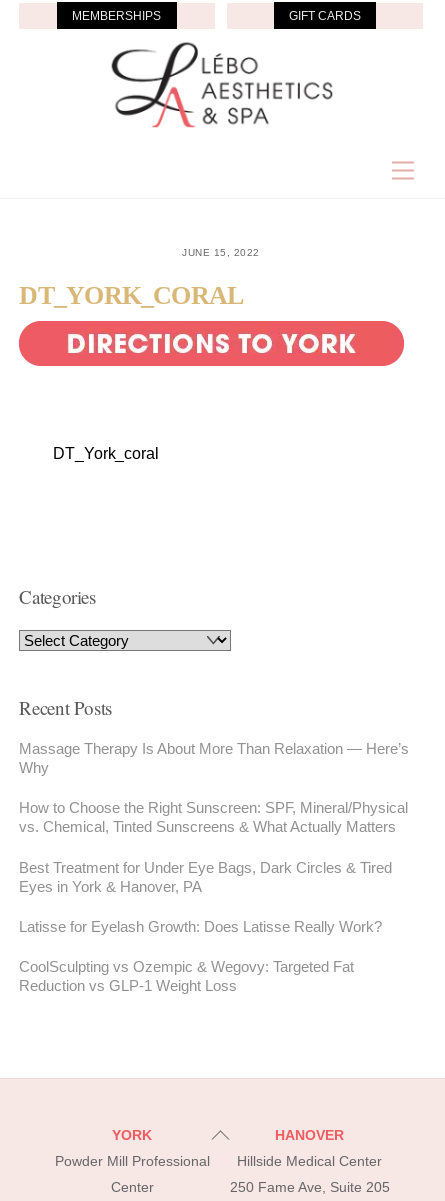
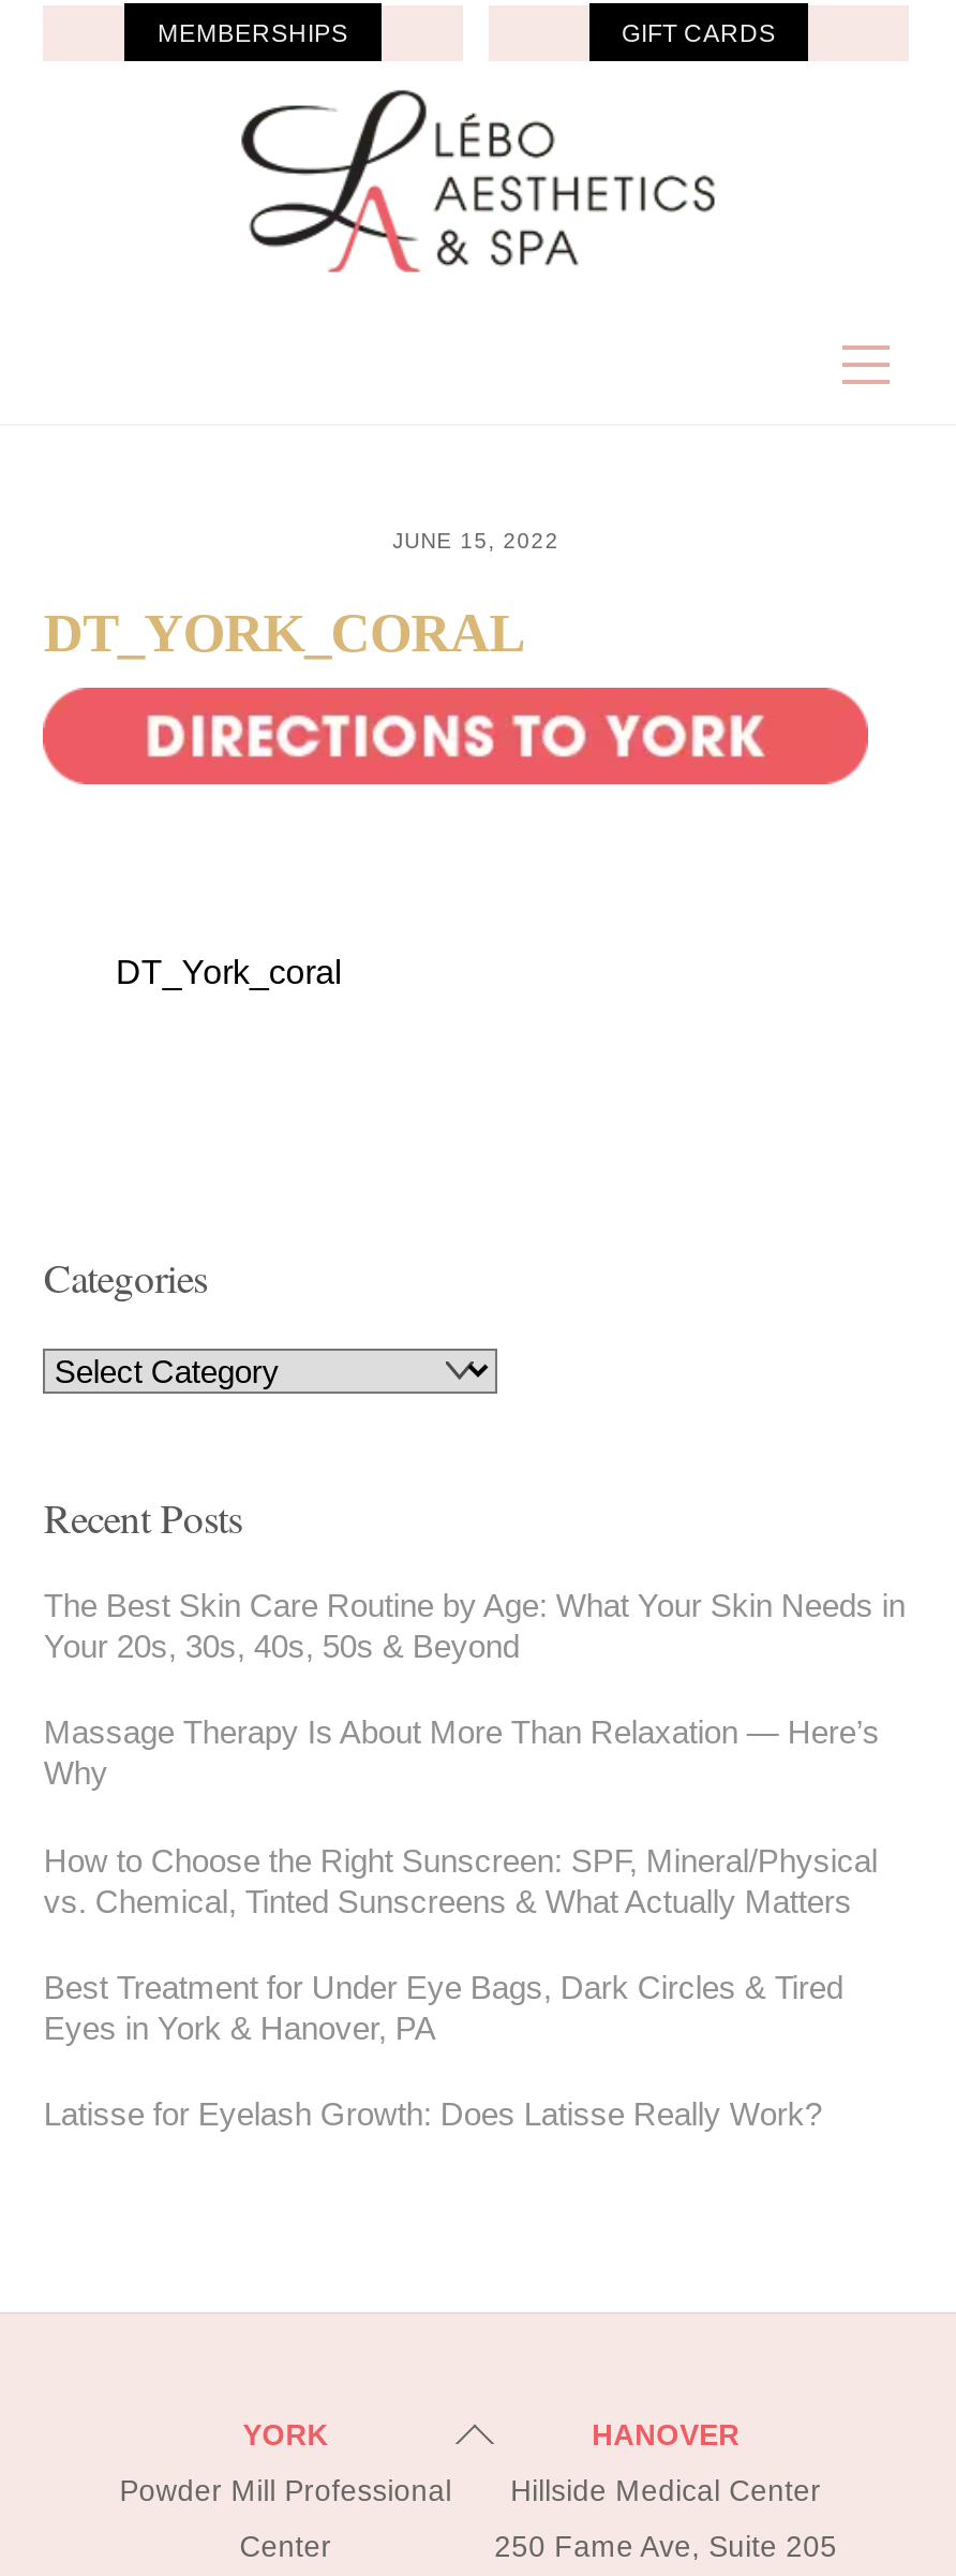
none -> [44,1587,905,1664] The Best Skin Care Routine by Age: What Your Skin Needs in | Your 20s, 30s, 40s, 50s & Beyond
moved [19,740,409,935] -> [44,1714,880,2132]: Massage Therapy Is About More Than Relaxation — Here’s | Why | How to Choose the Right Sunscreen: SPF, Mineral/Physical | vs. Chemical, Tinted Sunscreens & What Actually Matters | Best Treatment for Under Eye Bags, Dark Circles & Tired | Eyes in York & Hanover, PA | Latisse for Eyelash Growth: Does Latisse Really Work?
[19,958,354,994] CoolSculpting vs Ozempic & Wegovy: Targeted Fat | Reduction vs GLP-1 Weight Loss -> none

